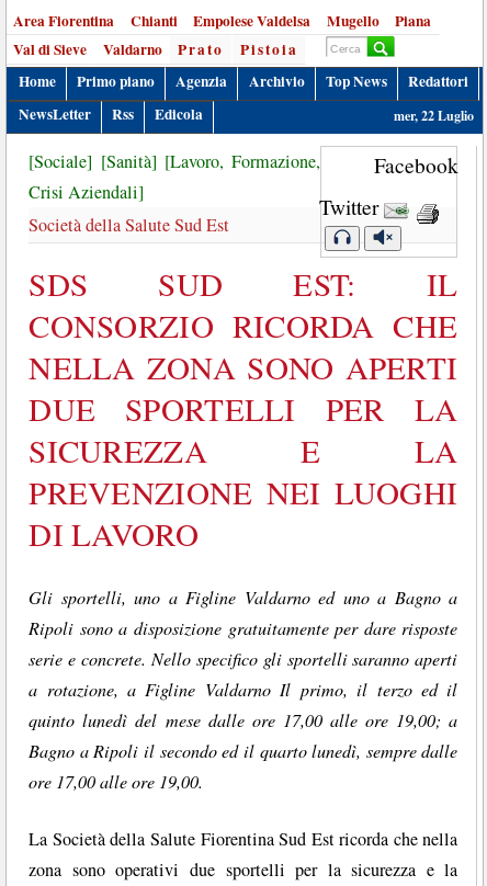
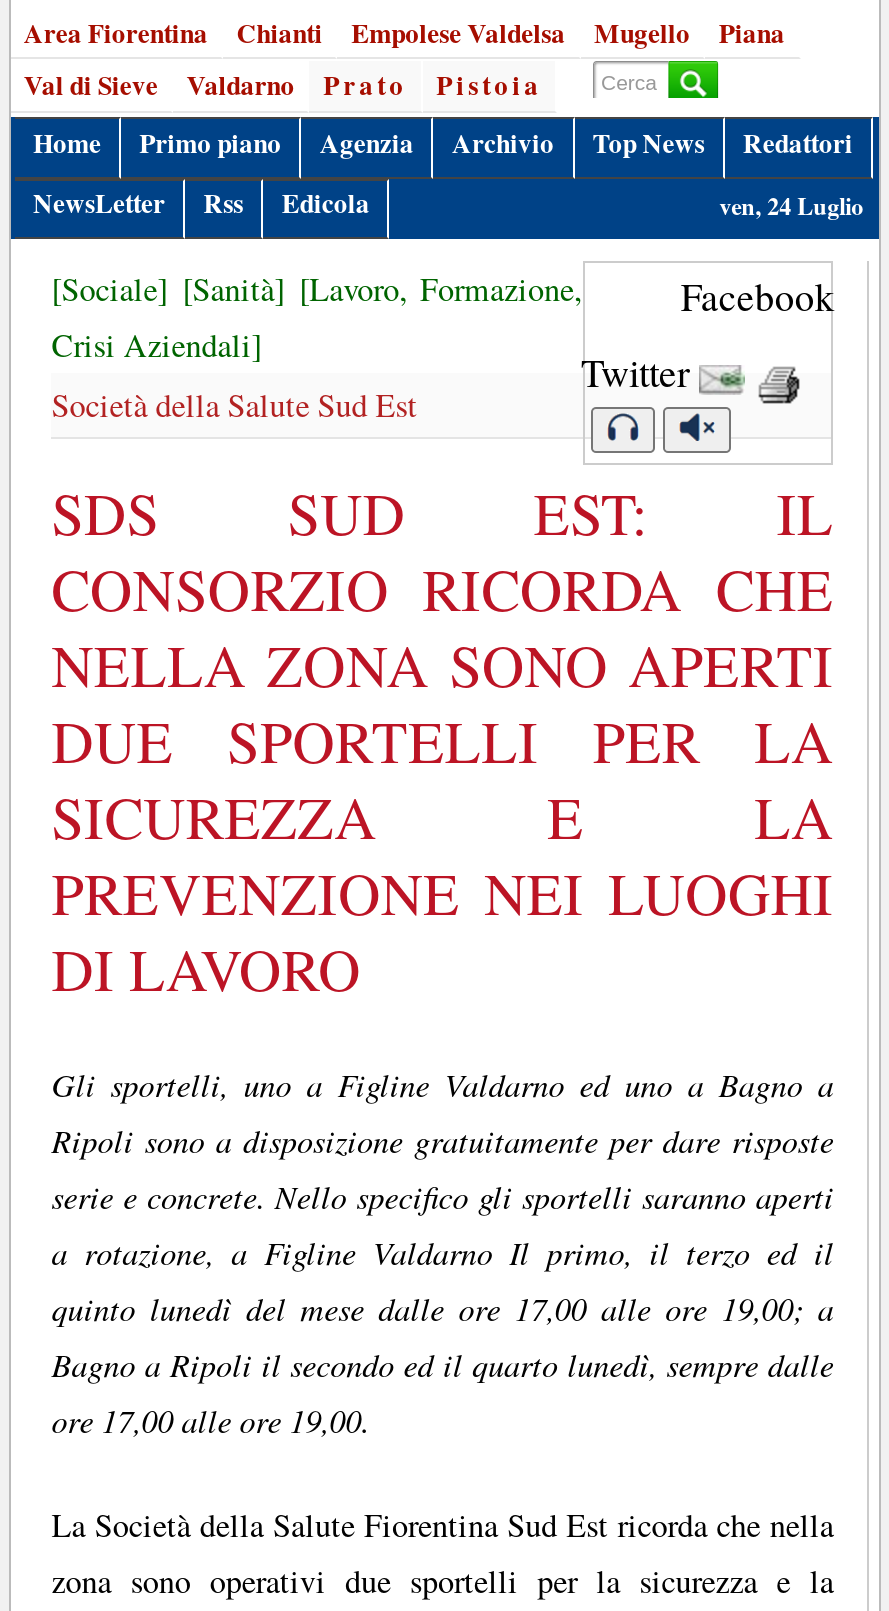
[394,107,474,125] mer, 22 Luglio -> [719,190,863,224] ven, 24 Luglio

